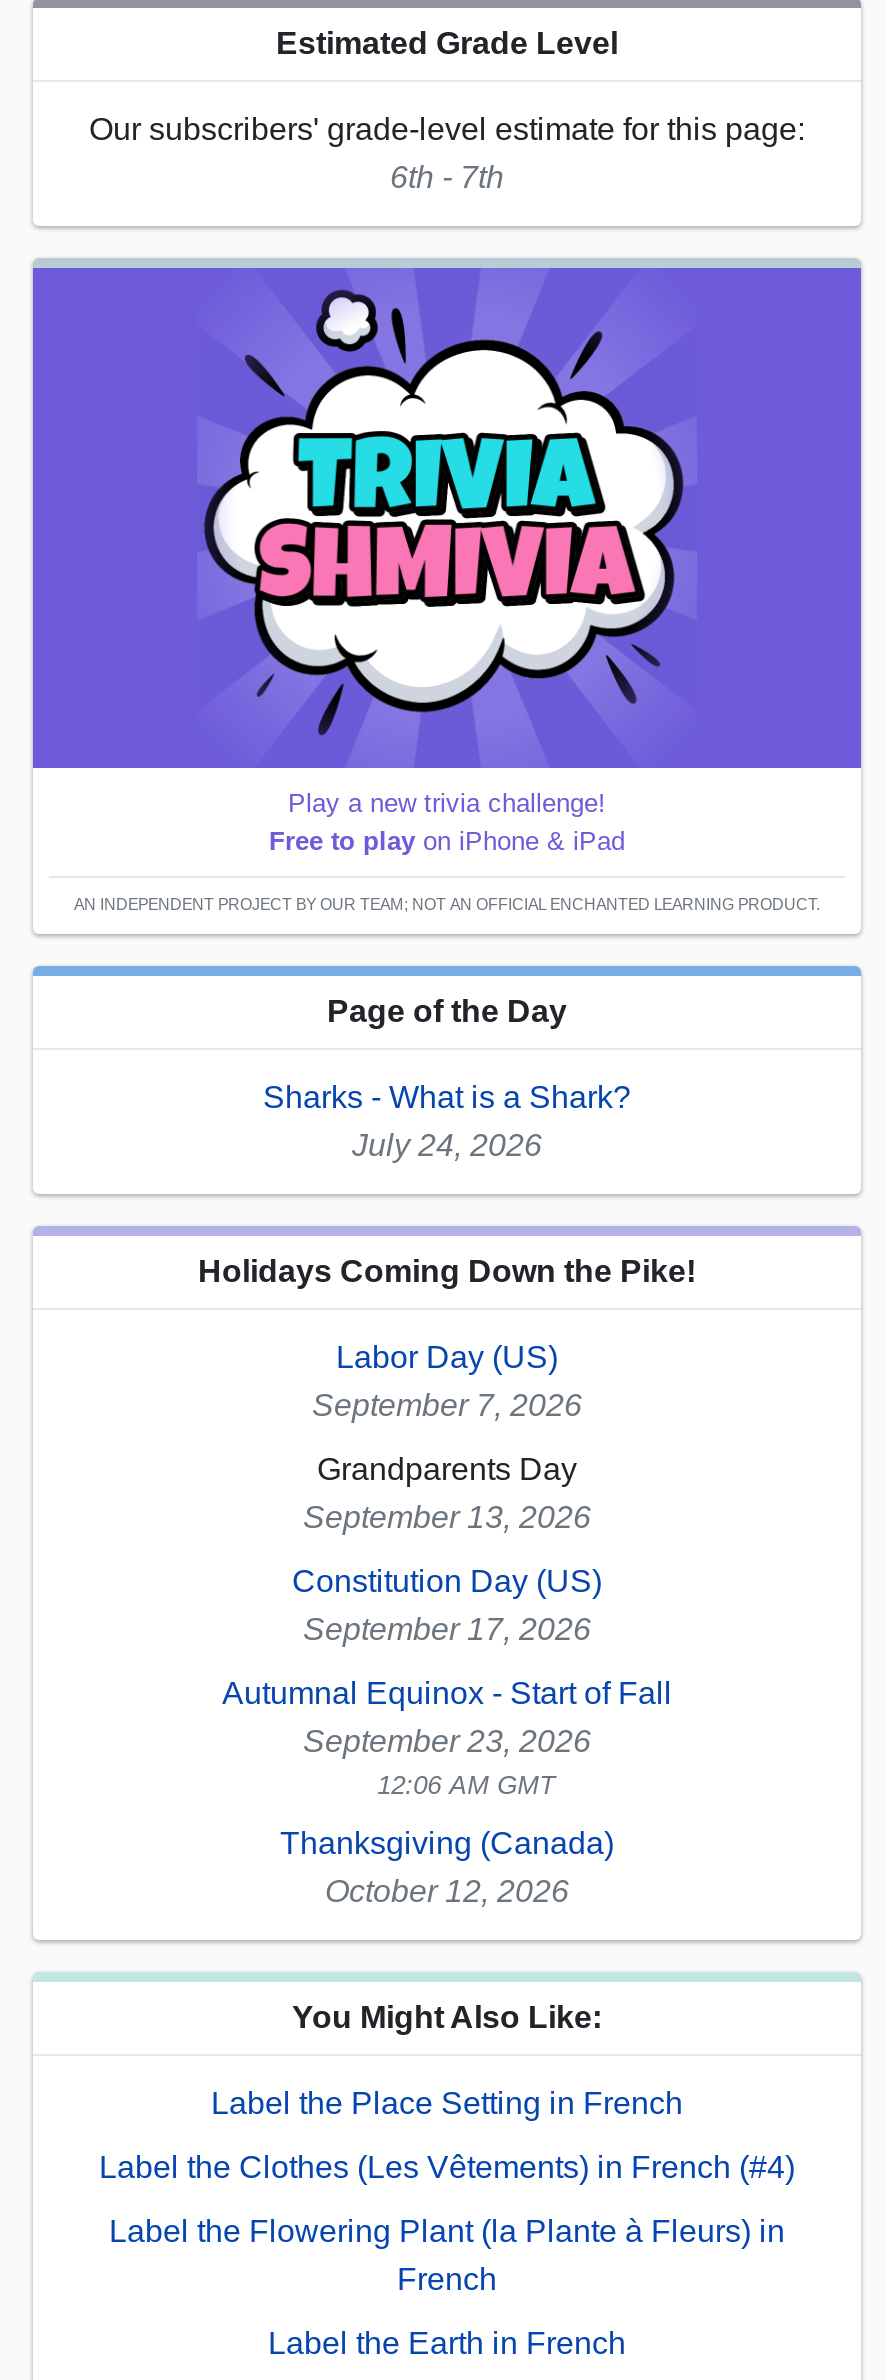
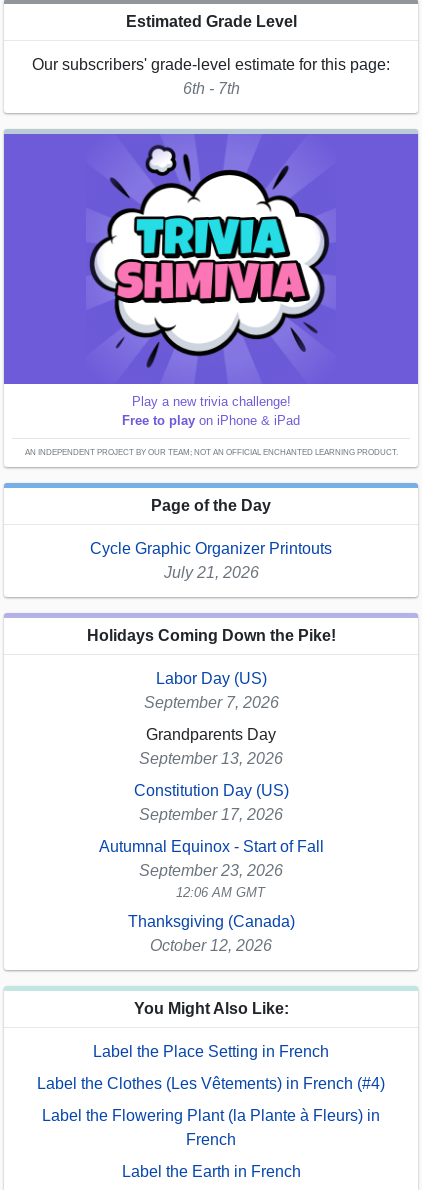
[263,1081,631,1163] Sharks - What is a Shark? | July 24, 2026 -> [90,540,332,581] Cycle Graphic Organizer Printouts | July 21, 2026

